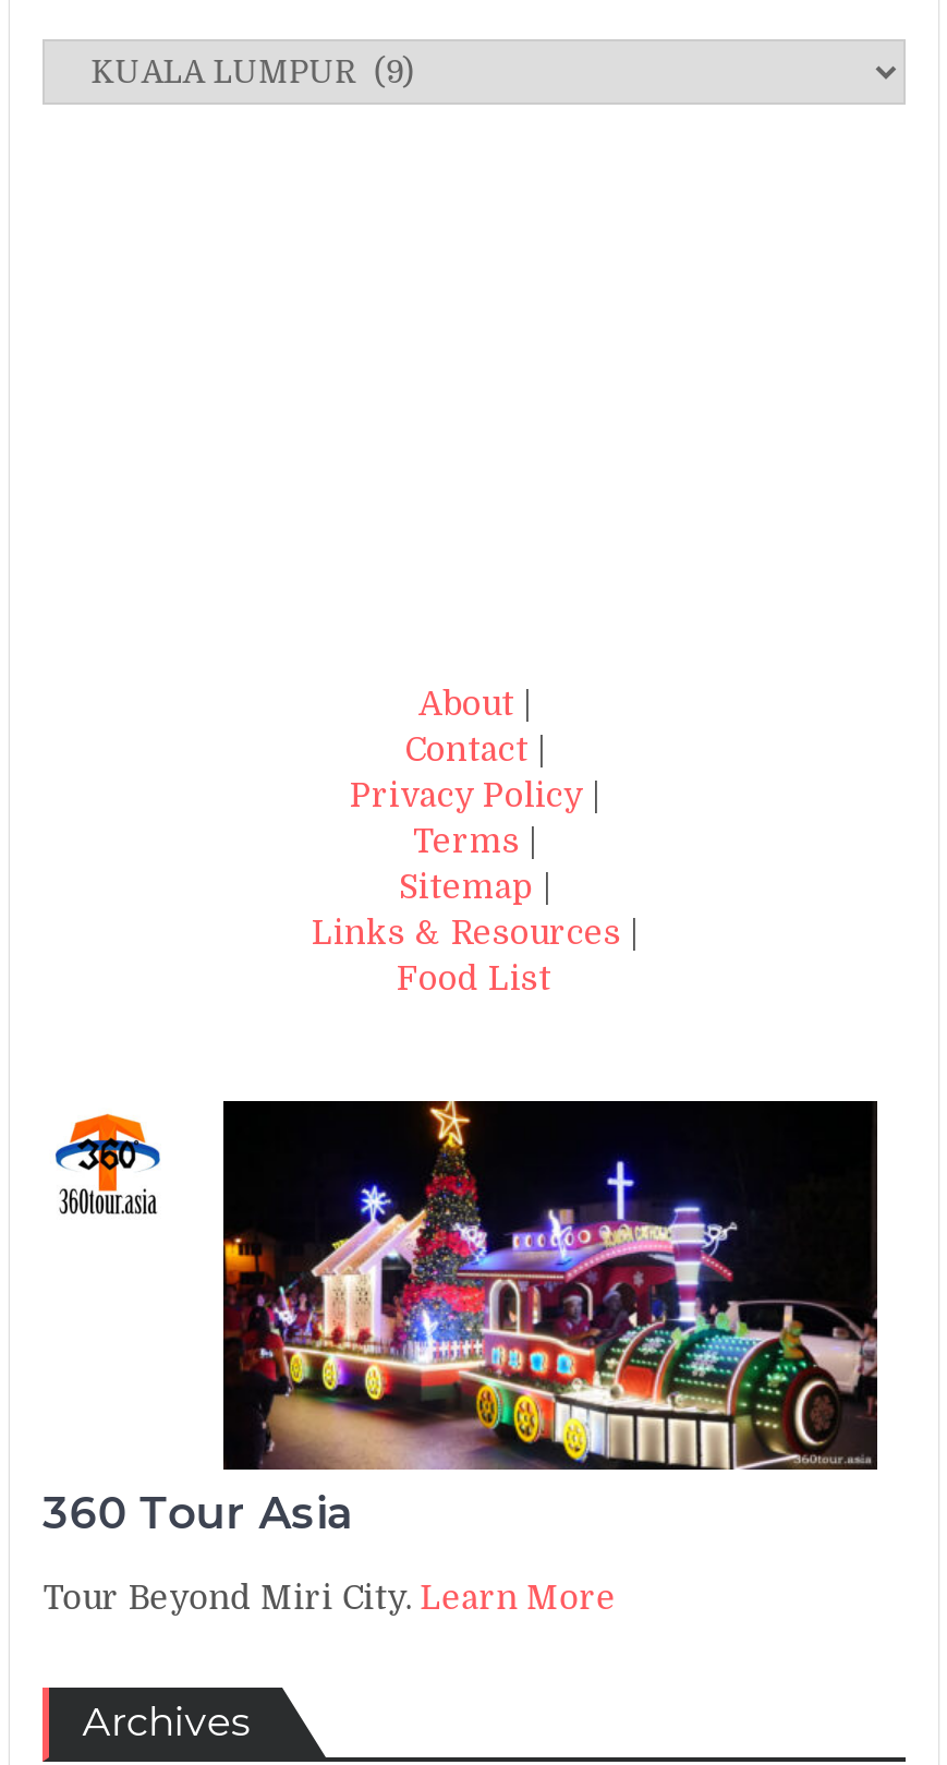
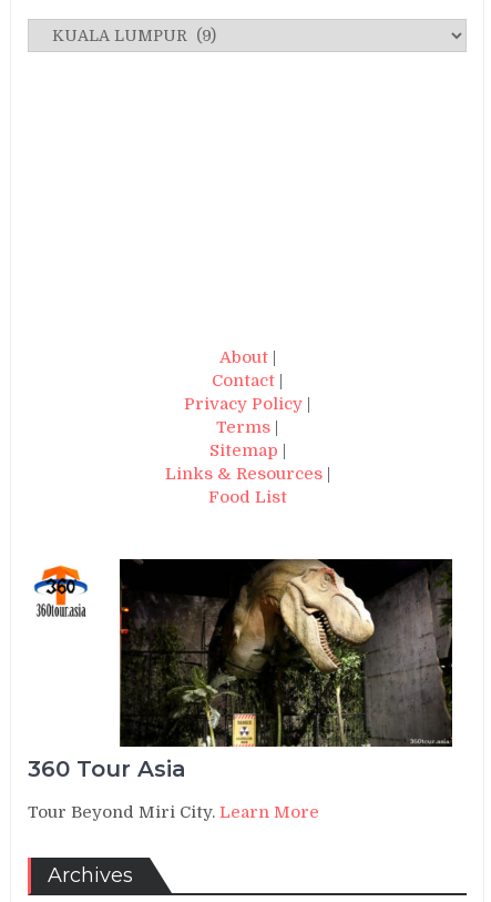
[221,1099,879,1472] [image] -> [119,558,453,748] [image]

